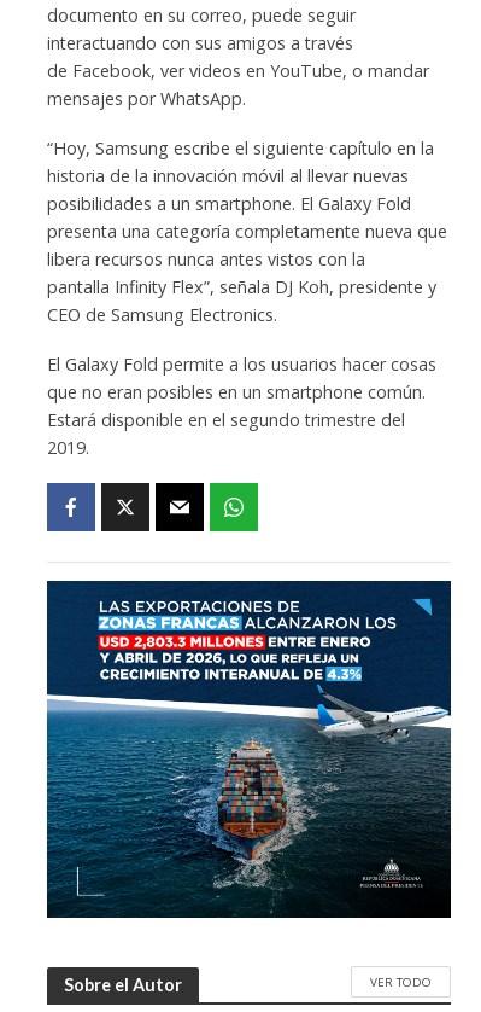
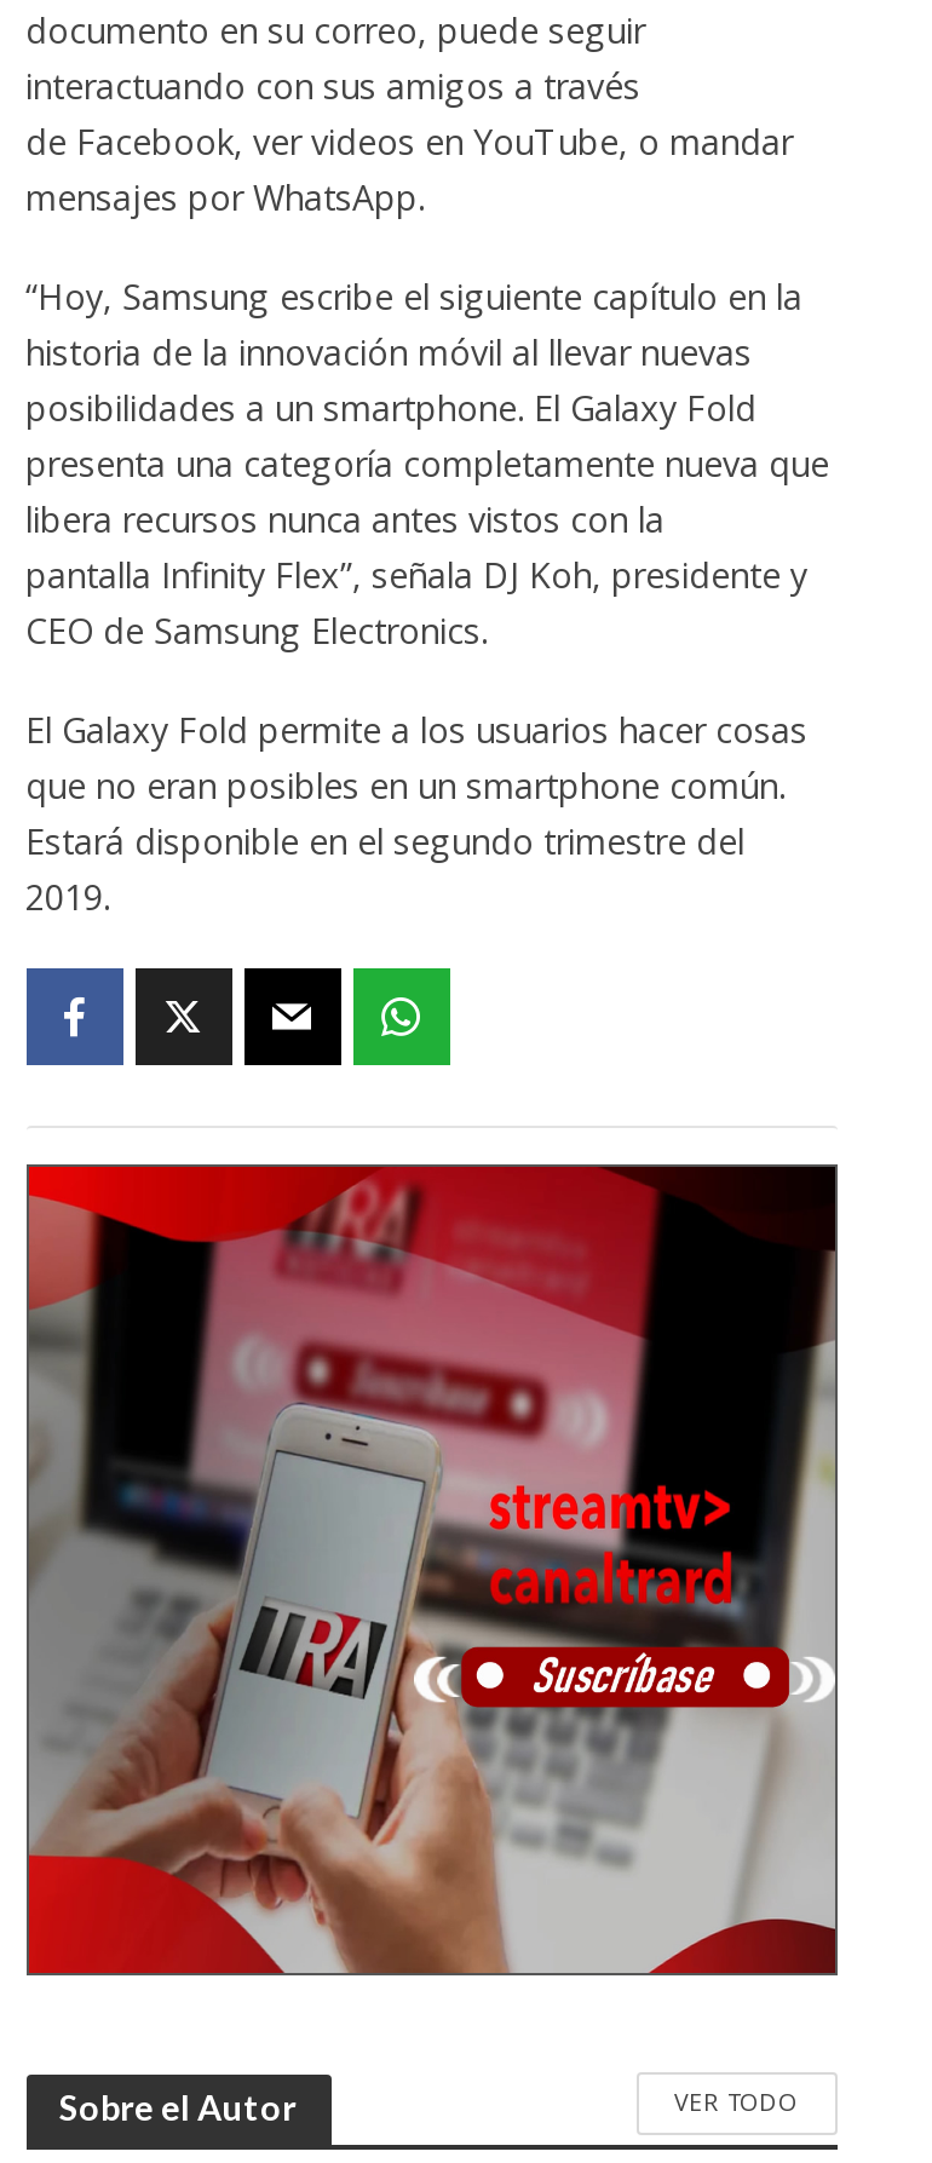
[46,580,451,919] [image] -> [24,1162,840,1978] [image]

